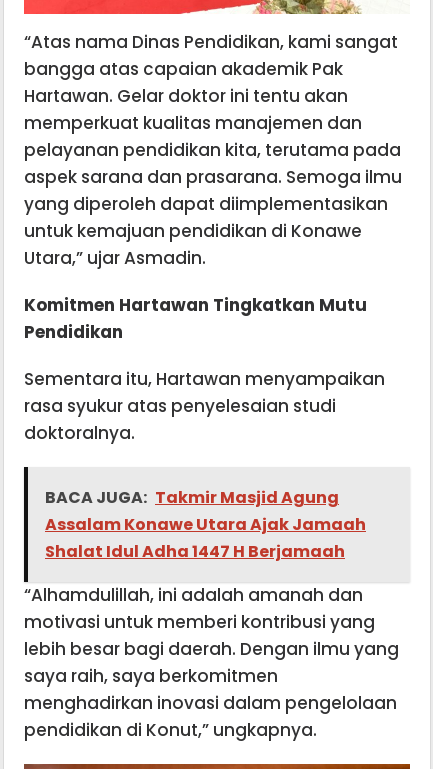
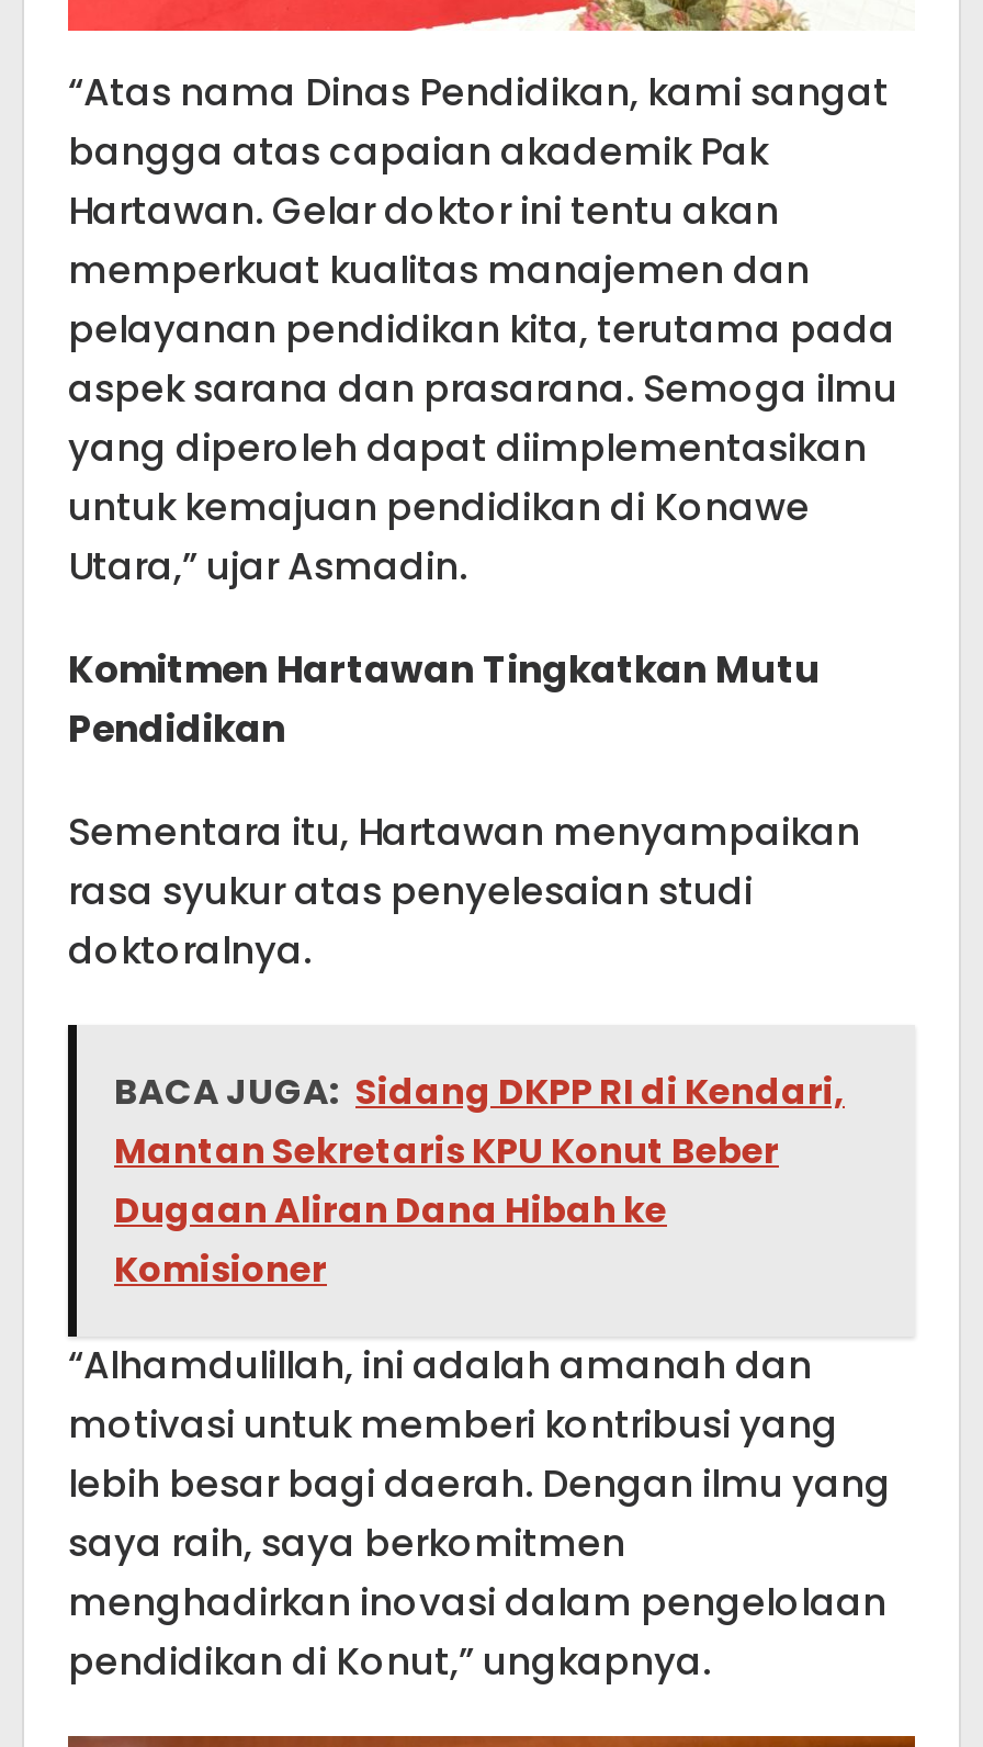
[45,486,366,563] BACA JUGA: Takmir Masjid Agung | Assalam Konawe Utara Ajak Jamaah | Shalat Idul Adha 1447 H Berjamaah -> [114,1067,845,1295] BACA JUGA: Sidang DKPP RI di Kendari, | Mantan Sekretaris KPU Konut Beber | Dugaan Aliran Dana Hibah ke | Komisioner

